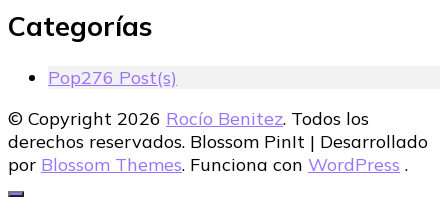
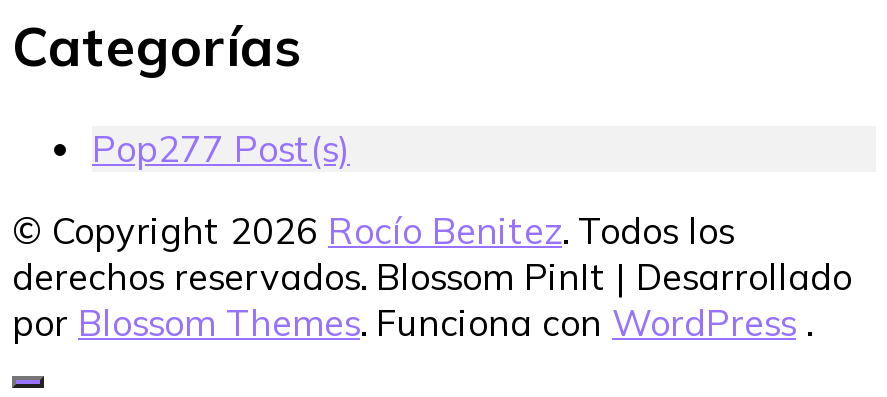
[48,66,177,89] Pop276 Post(s) -> [92,125,350,171] Pop277 Post(s)

